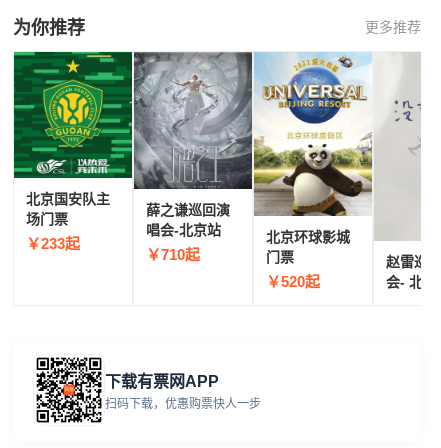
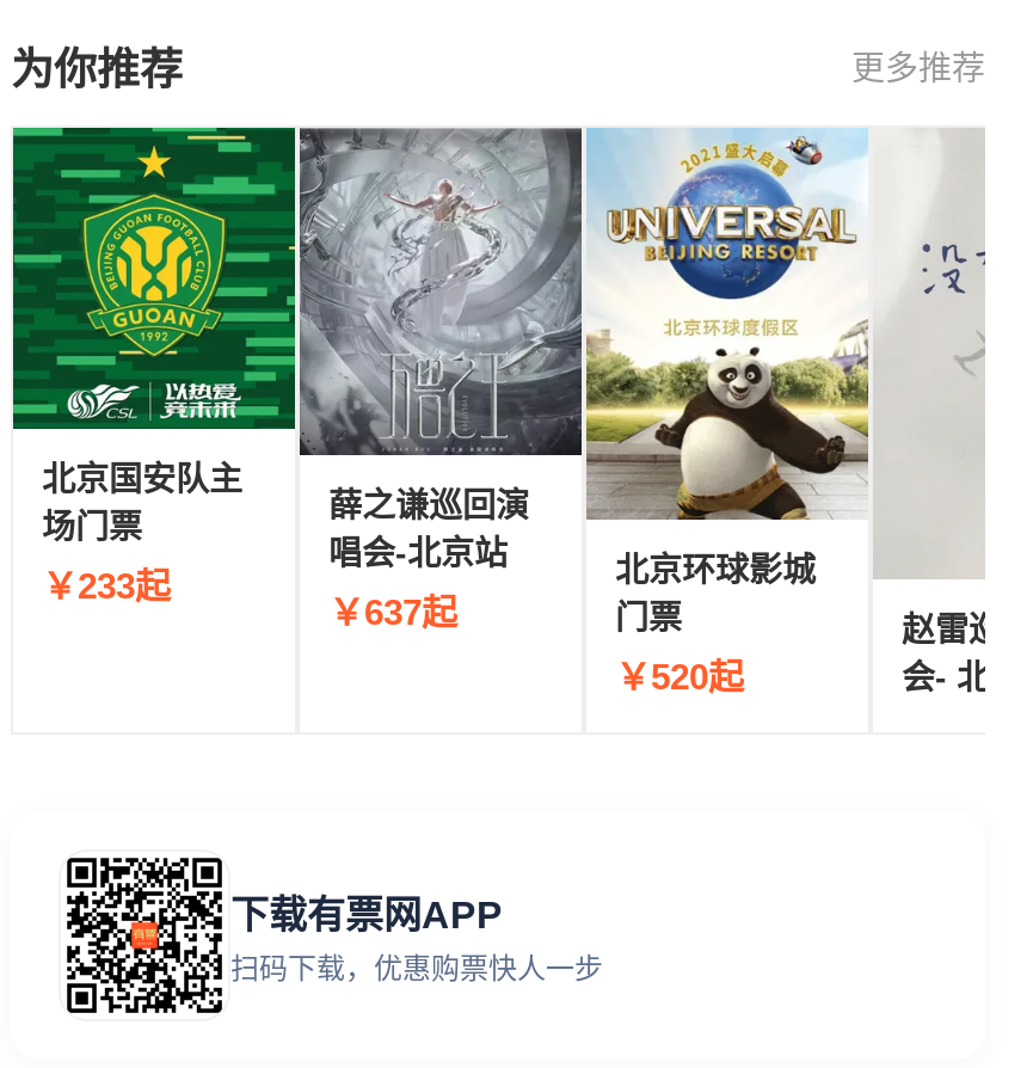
[146,246,200,263] ￥710起 -> [328,591,457,631] ￥637起

